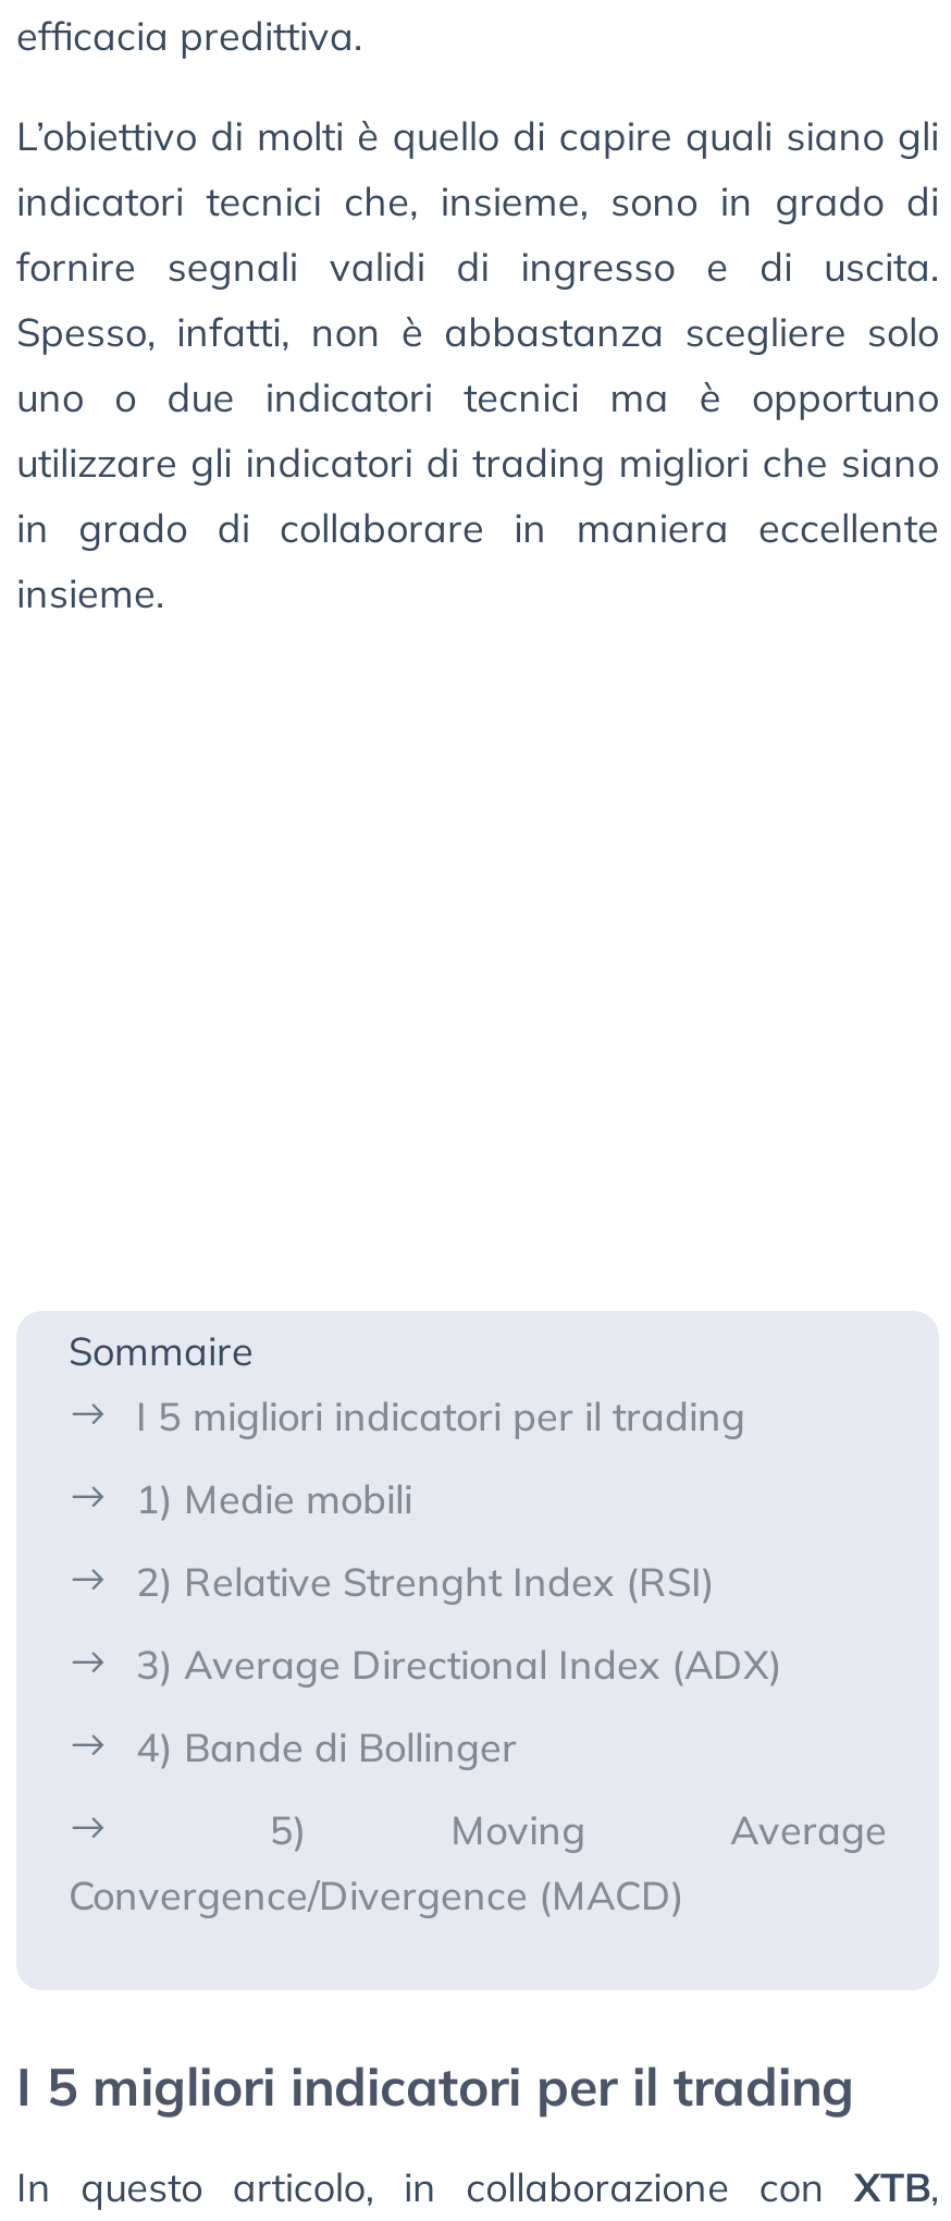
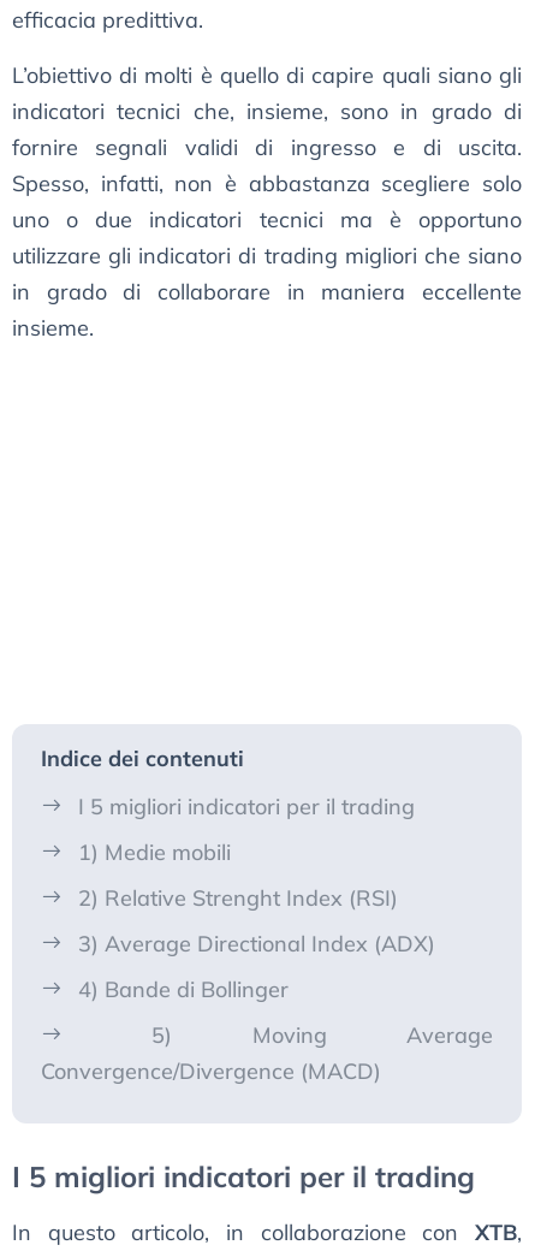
[69,1326,254,1376] Sommaire -> [41,745,244,772] Indice dei contenuti

